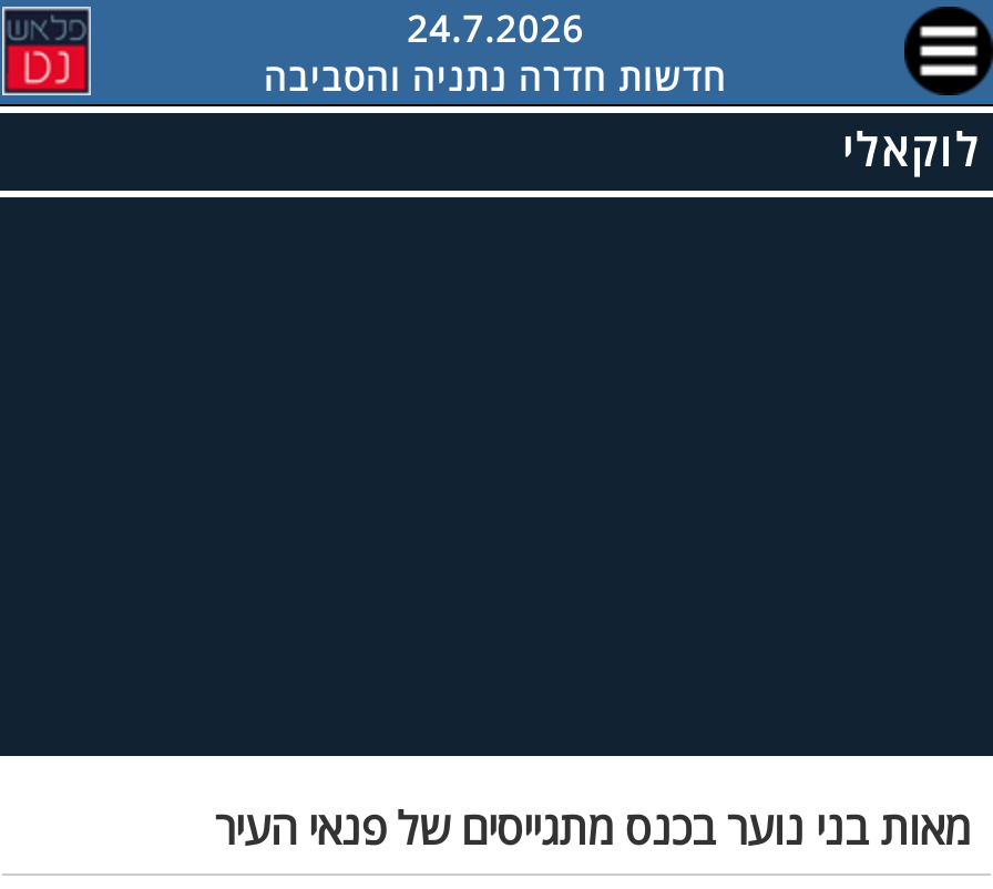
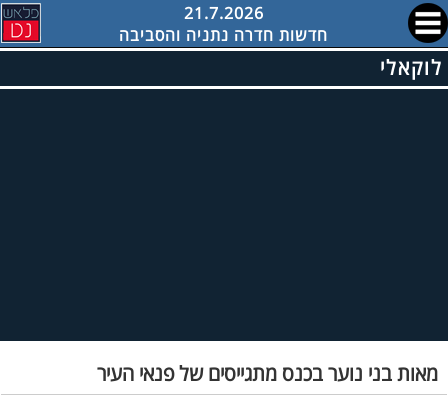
[407,9,584,53] 24.7.2026 -> [183,4,263,24] 21.7.2026

